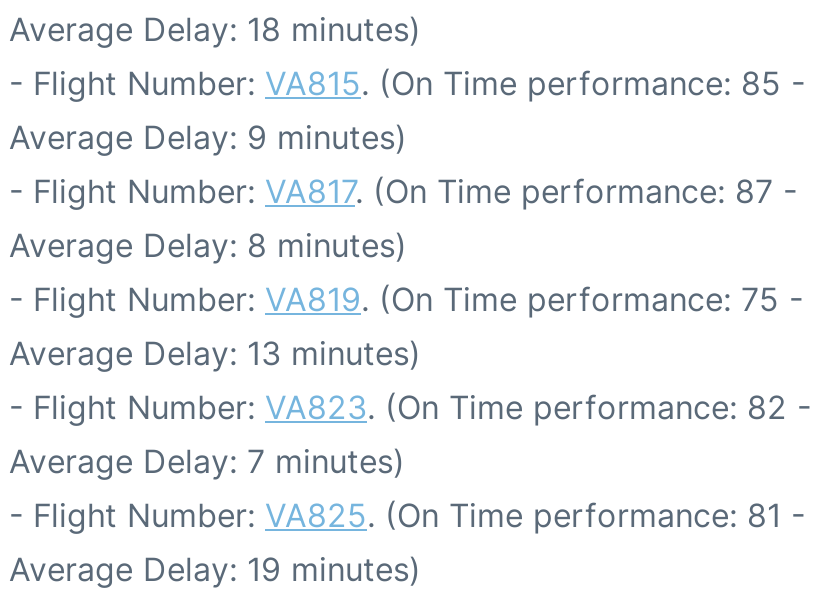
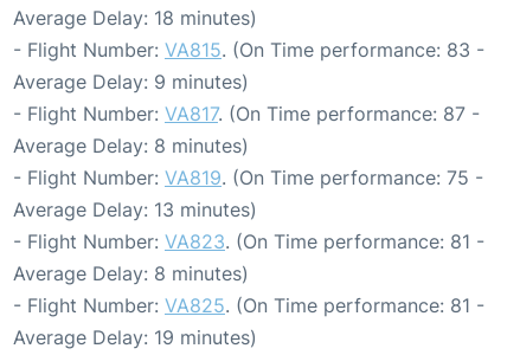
[9,63,805,103] - Flight Number: VA815. (On Time performance: 85 - -> [13,38,484,62] - Flight Number: VA815. (On Time performance: 83 -
[9,387,811,427] - Flight Number: VA823. (On Time performance: 82 - -> [13,230,484,253] - Flight Number: VA823. (On Time performance: 81 -
[9,441,405,481] Average Delay: 7 minutes) -> [13,262,249,285] Average Delay: 8 minutes)

